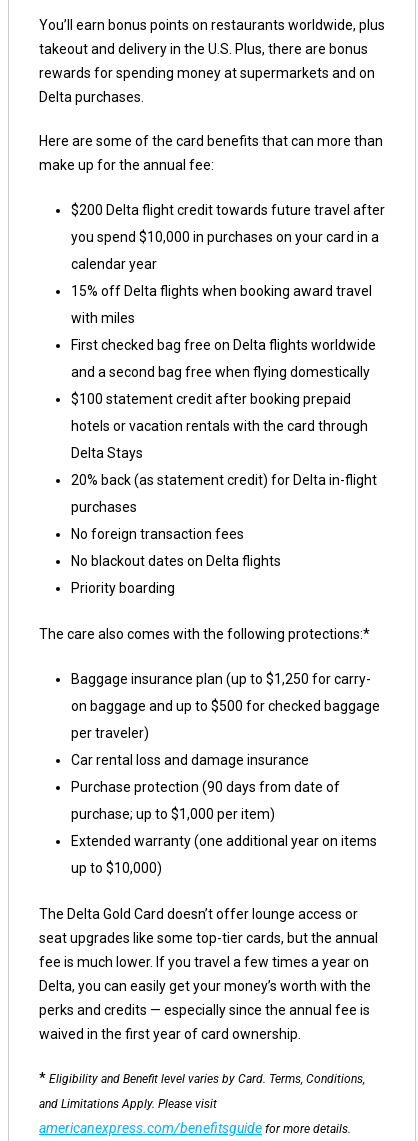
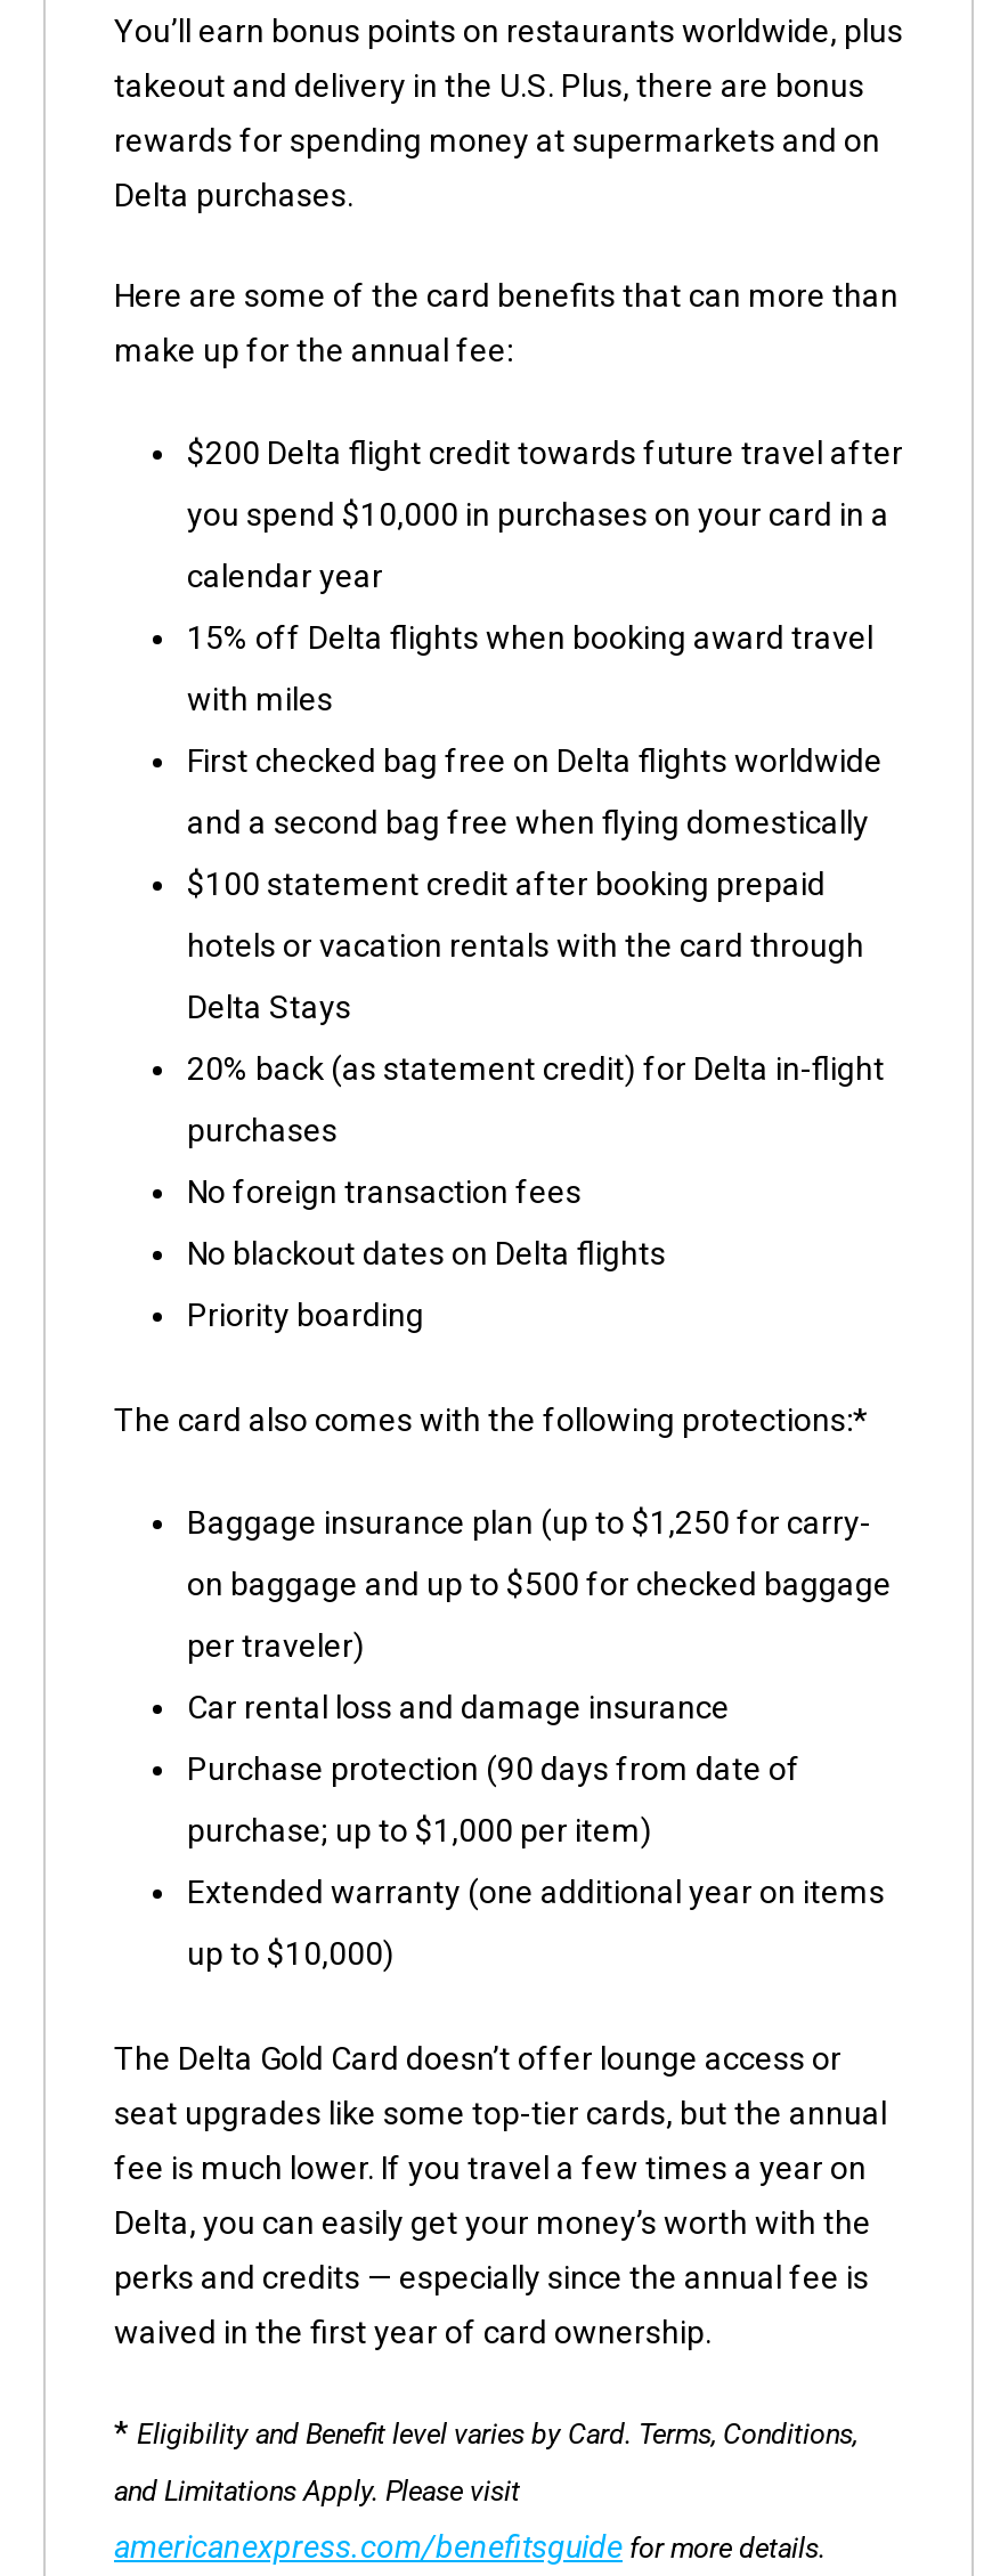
[39,626,370,642] The care also comes with the following protections:* -> [114,1401,869,1437] The card also comes with the following protections:*

